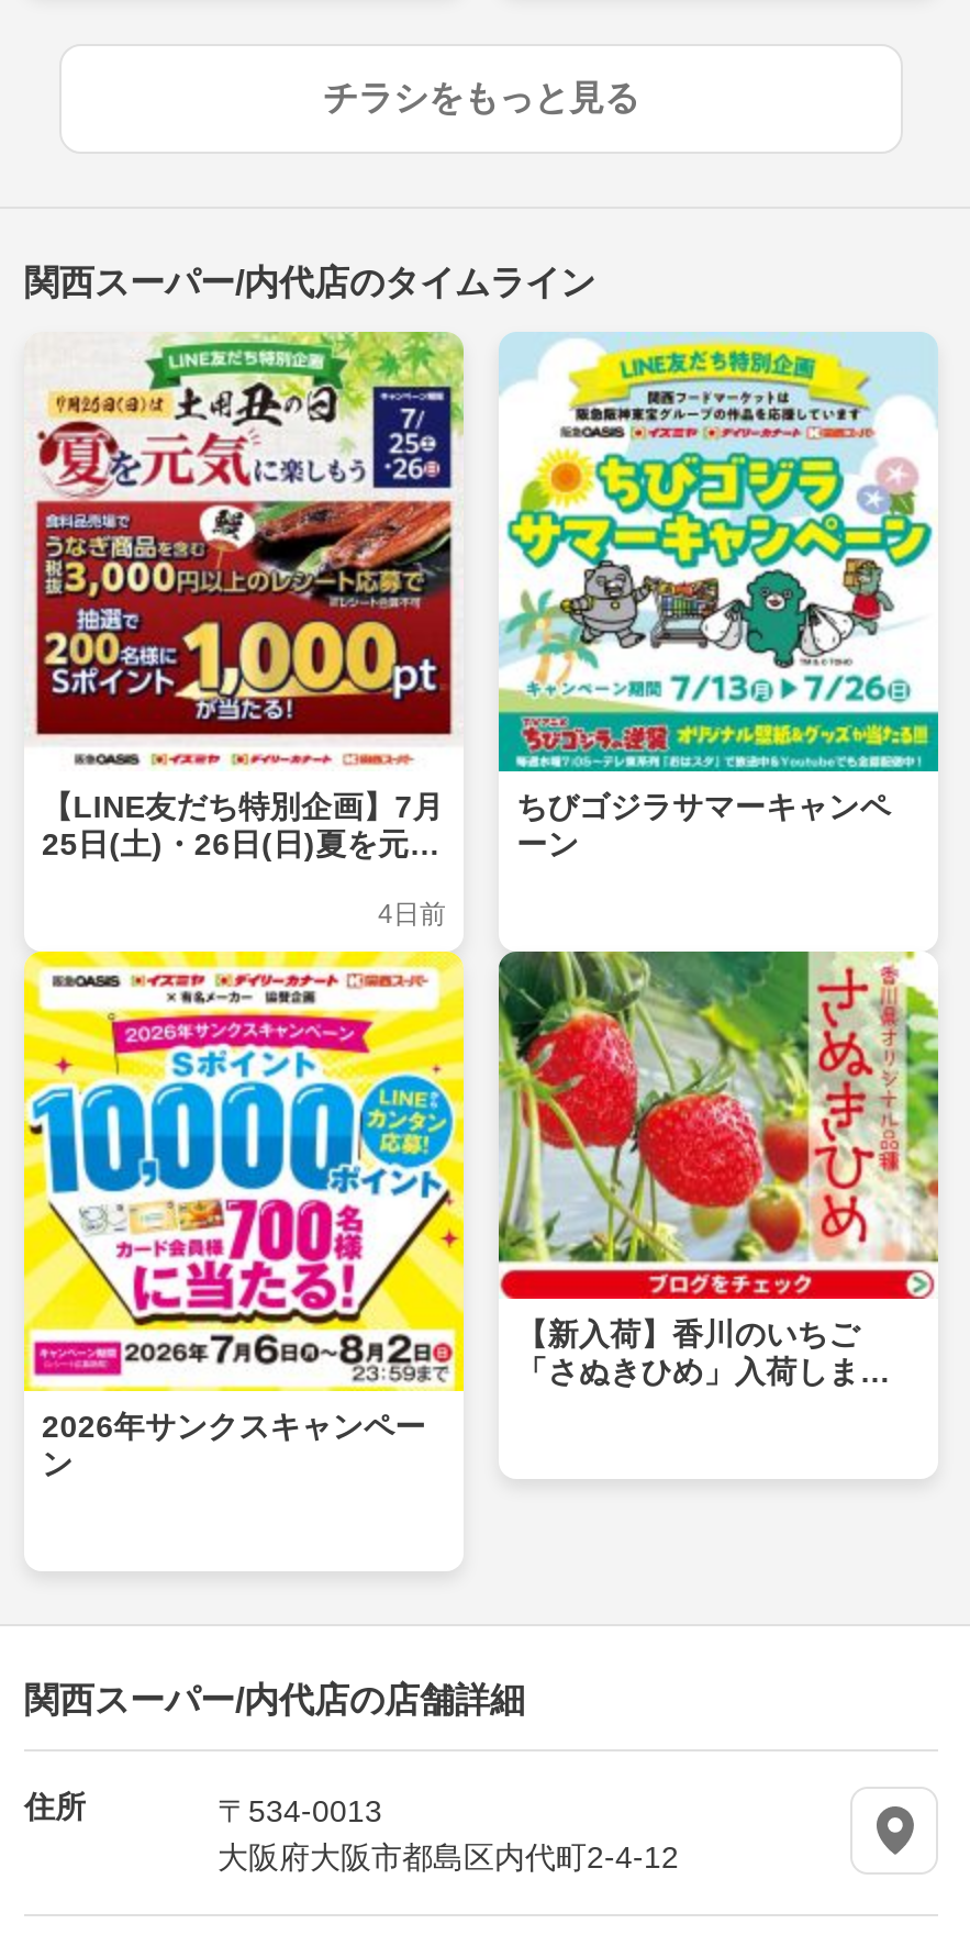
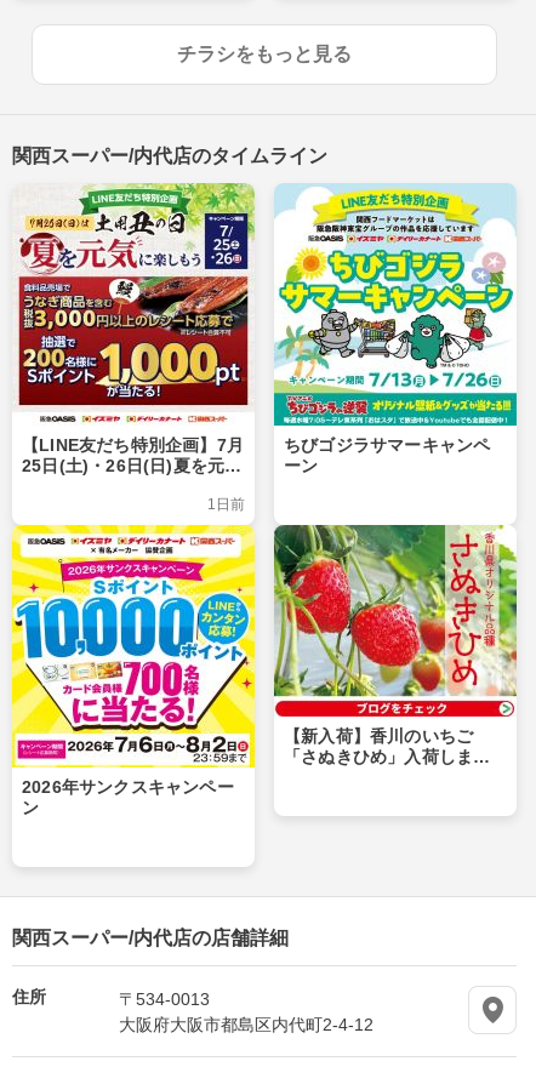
[378,898,446,929] 4日前 -> [207,496,245,513] 1日前

